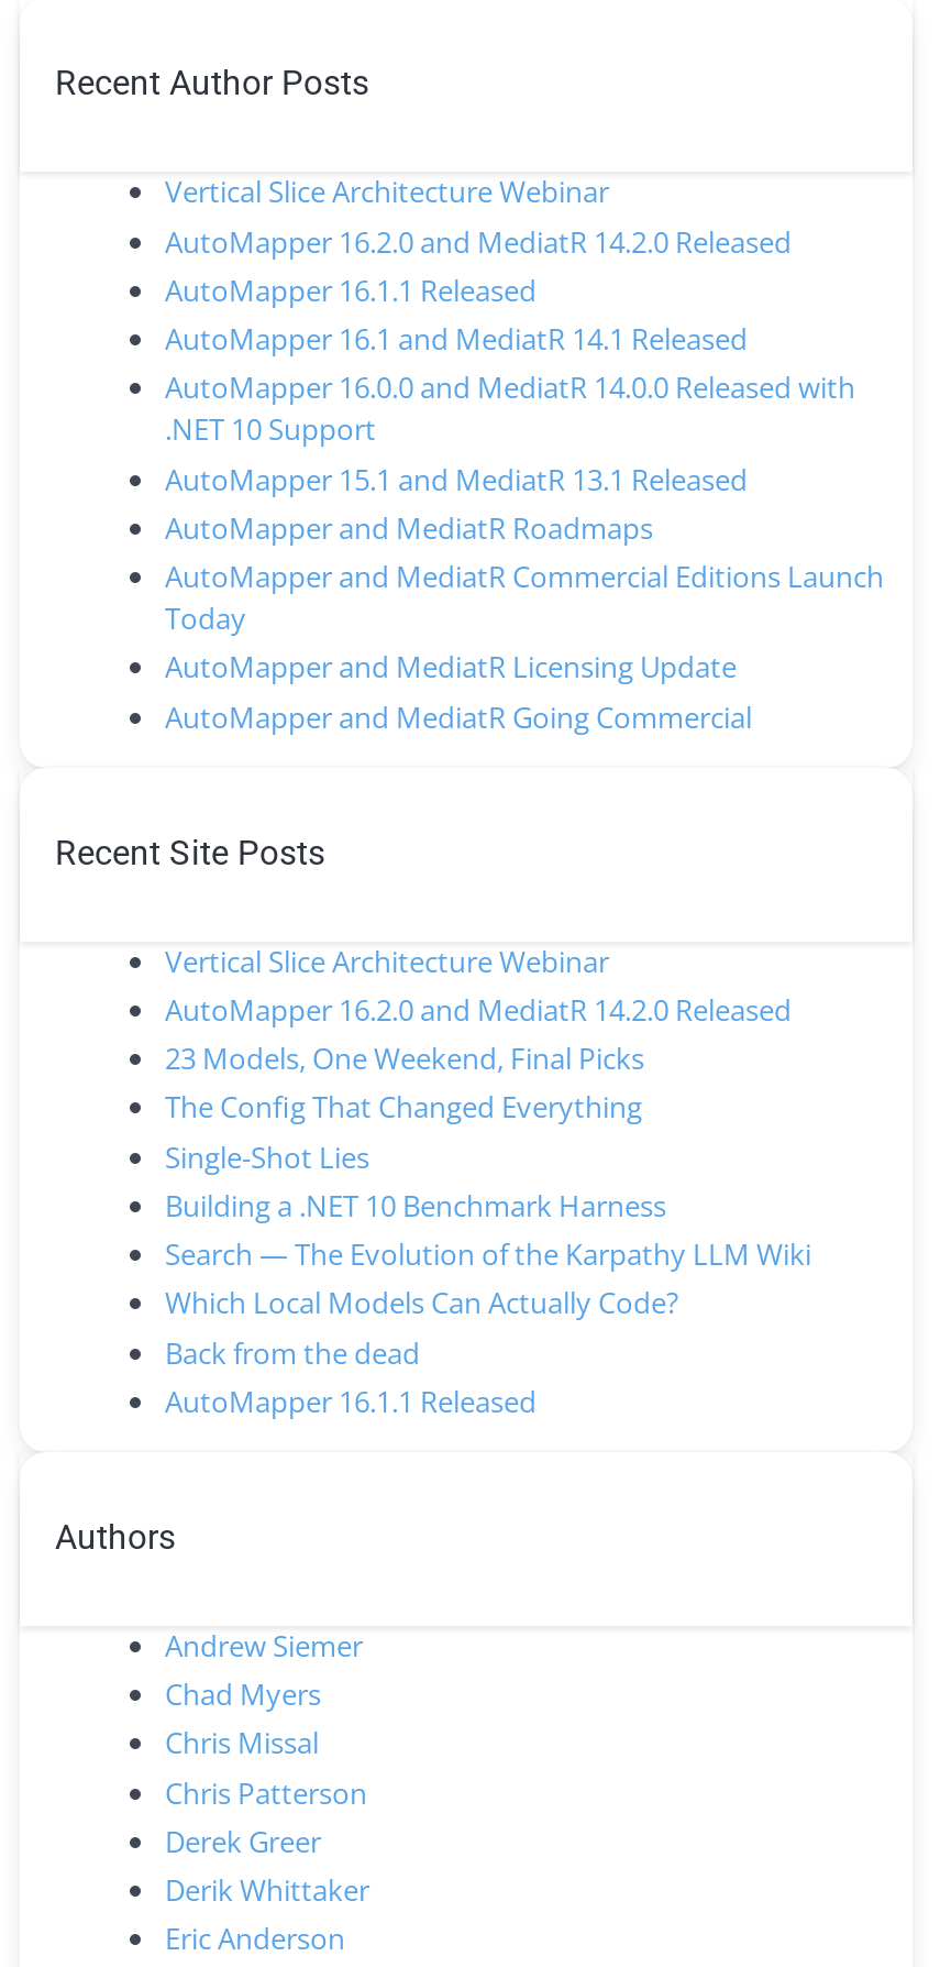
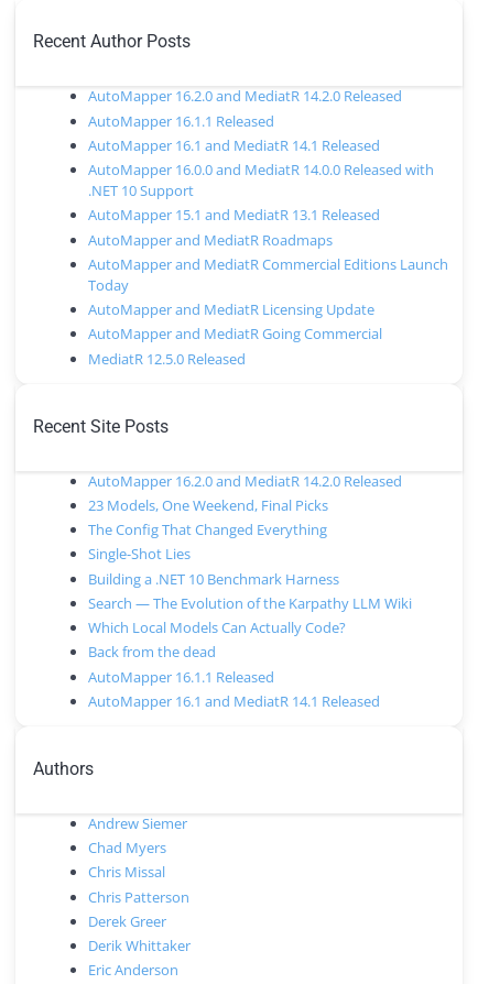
[165,172,609,212] Vertical Slice Architecture Webinar -> none
moved [165,221,884,736] -> [88,86,448,344]: AutoMapper 16.2.0 and MediatR 14.2.0 Released | AutoMapper 16.1.1 Released | AutoMapper 16.1 and MediatR 14.1 Released | ... | AutoMapper and MediatR Licensing Update | AutoMapper and MediatR Going Commercial
none -> [88,348,246,368] MediatR 12.5.0 Released
[165,941,609,980] Vertical Slice Architecture Webinar -> none
moved [165,990,811,1421] -> [88,471,412,686]: AutoMapper 16.2.0 and MediatR 14.2.0 Released | 23 Models, One Weekend, Final Picks | The Config That Changed Everything | ... | Back from the dead | AutoMapper 16.1.1 Released
none -> [88,691,380,711] AutoMapper 16.1 and MediatR 14.1 Released

